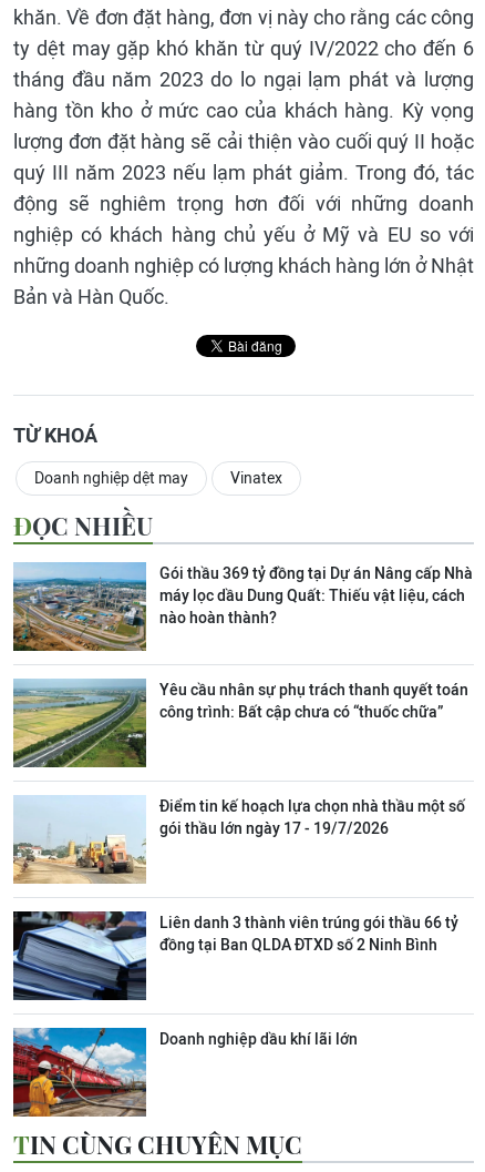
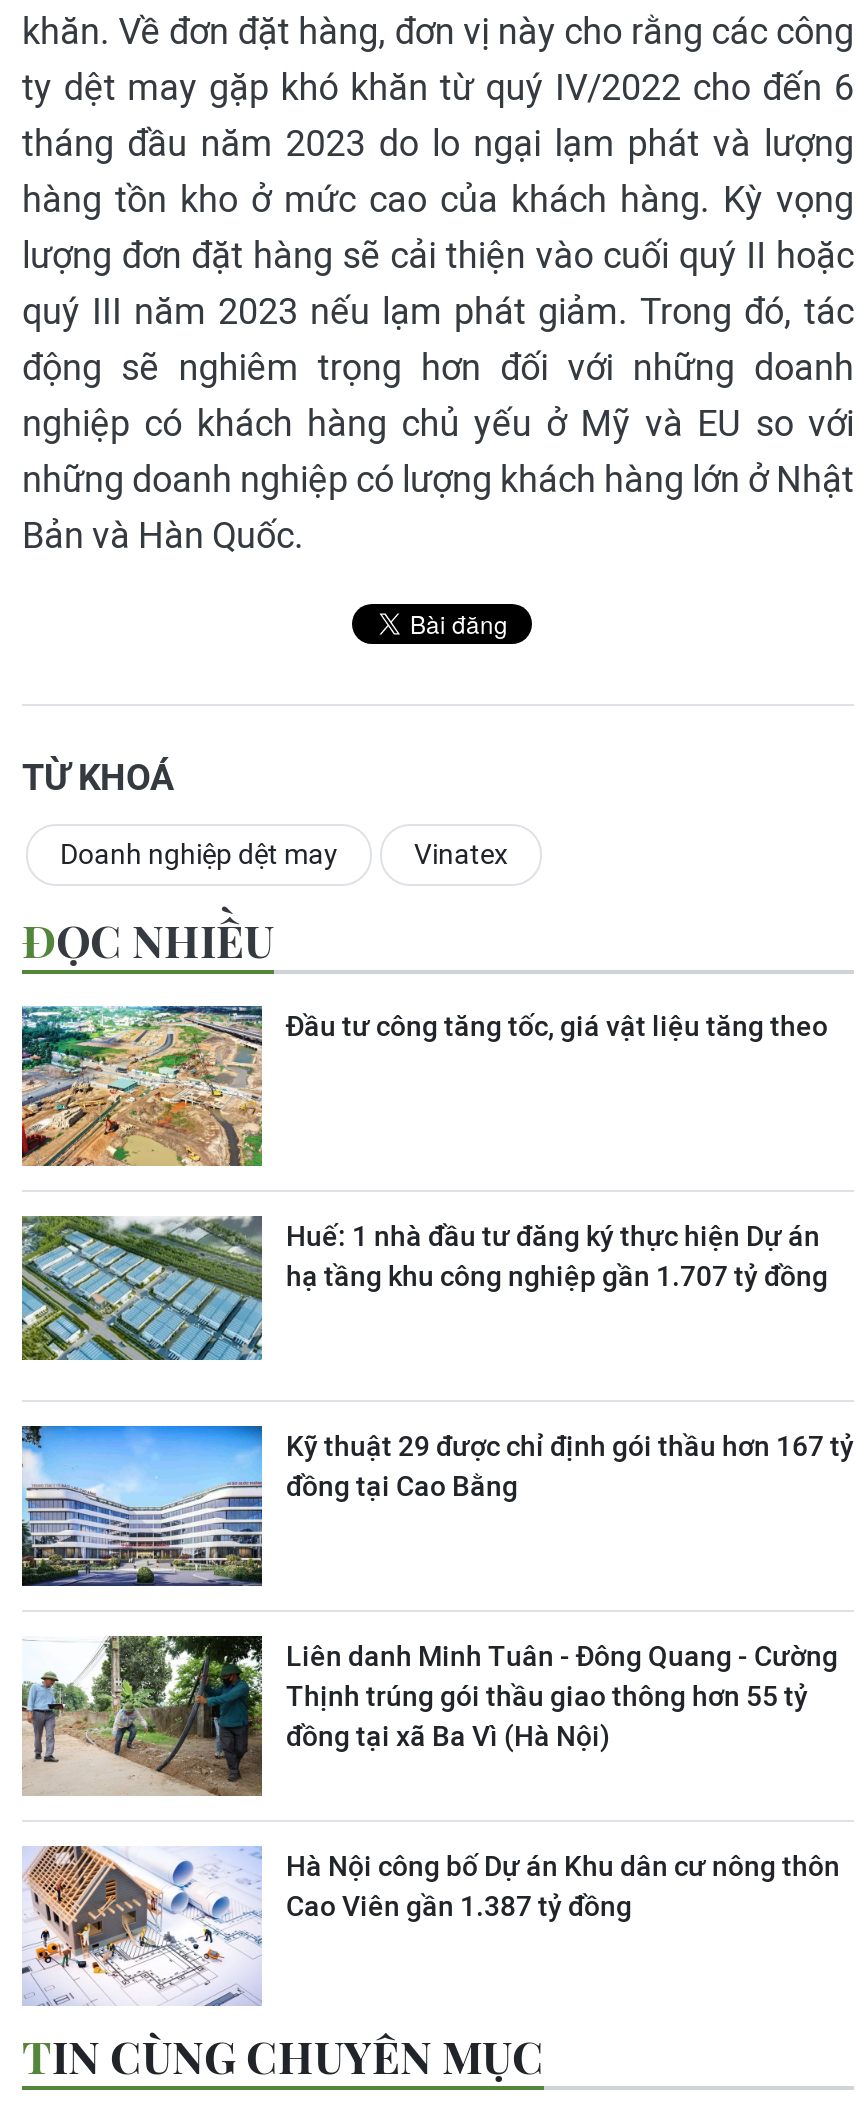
[12,562,473,652] [image] | Gói thầu 369 tỷ đồng tại Dự án Nâng cấp Nhà | máy lọc dầu Dung Quất: Thiếu vật liệu, cách | nào hoàn thành? -> [20,1004,828,1168] [image] | Đầu tư công tăng tốc, giá vật liệu tăng theo
[12,679,468,768] [image] | Yêu cầu nhân sự phụ trách thanh quyết toán | công trình: Bất cập chưa có “thuốc chữa” -> [20,1214,828,1376] [image] | Huế: 1 nhà đầu tư đăng ký thực hiện Dự án | hạ tầng khu công nghiệp gần 1.707 tỷ đồng
[12,795,465,885] [image] | Điểm tin kế hoạch lựa chọn nhà thầu một số | gói thầu lớn ngày 17 - 19/7/2026 -> [20,1424,854,1588] [image] | Kỹ thuật 29 được chỉ định gói thầu hơn 167 tỷ | đồng tại Cao Bằng
[12,910,458,1001] [image] | Liên danh 3 thành viên trúng gói thầu 66 tỷ | đồng tại Ban QLDA ĐTXD số 2 Ninh Bình -> [20,1634,838,1798] [image] | Liên danh Minh Tuân - Đông Quang - Cường | Thịnh trúng gói thầu giao thông hơn 55 tỷ | đồng tại xã Ba Vì (Hà Nội)
[12,1027,358,1118] [image] | Doanh nghiệp dầu khí lãi lớn -> [20,1844,840,2006] [image] | Hà Nội công bố Dự án Khu dân cư nông thôn | Cao Viên gần 1.387 tỷ đồng

